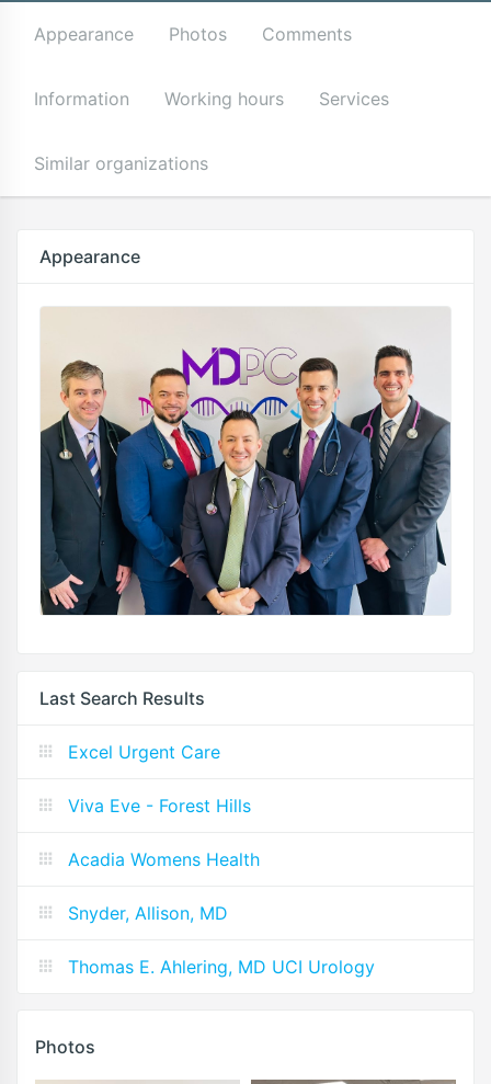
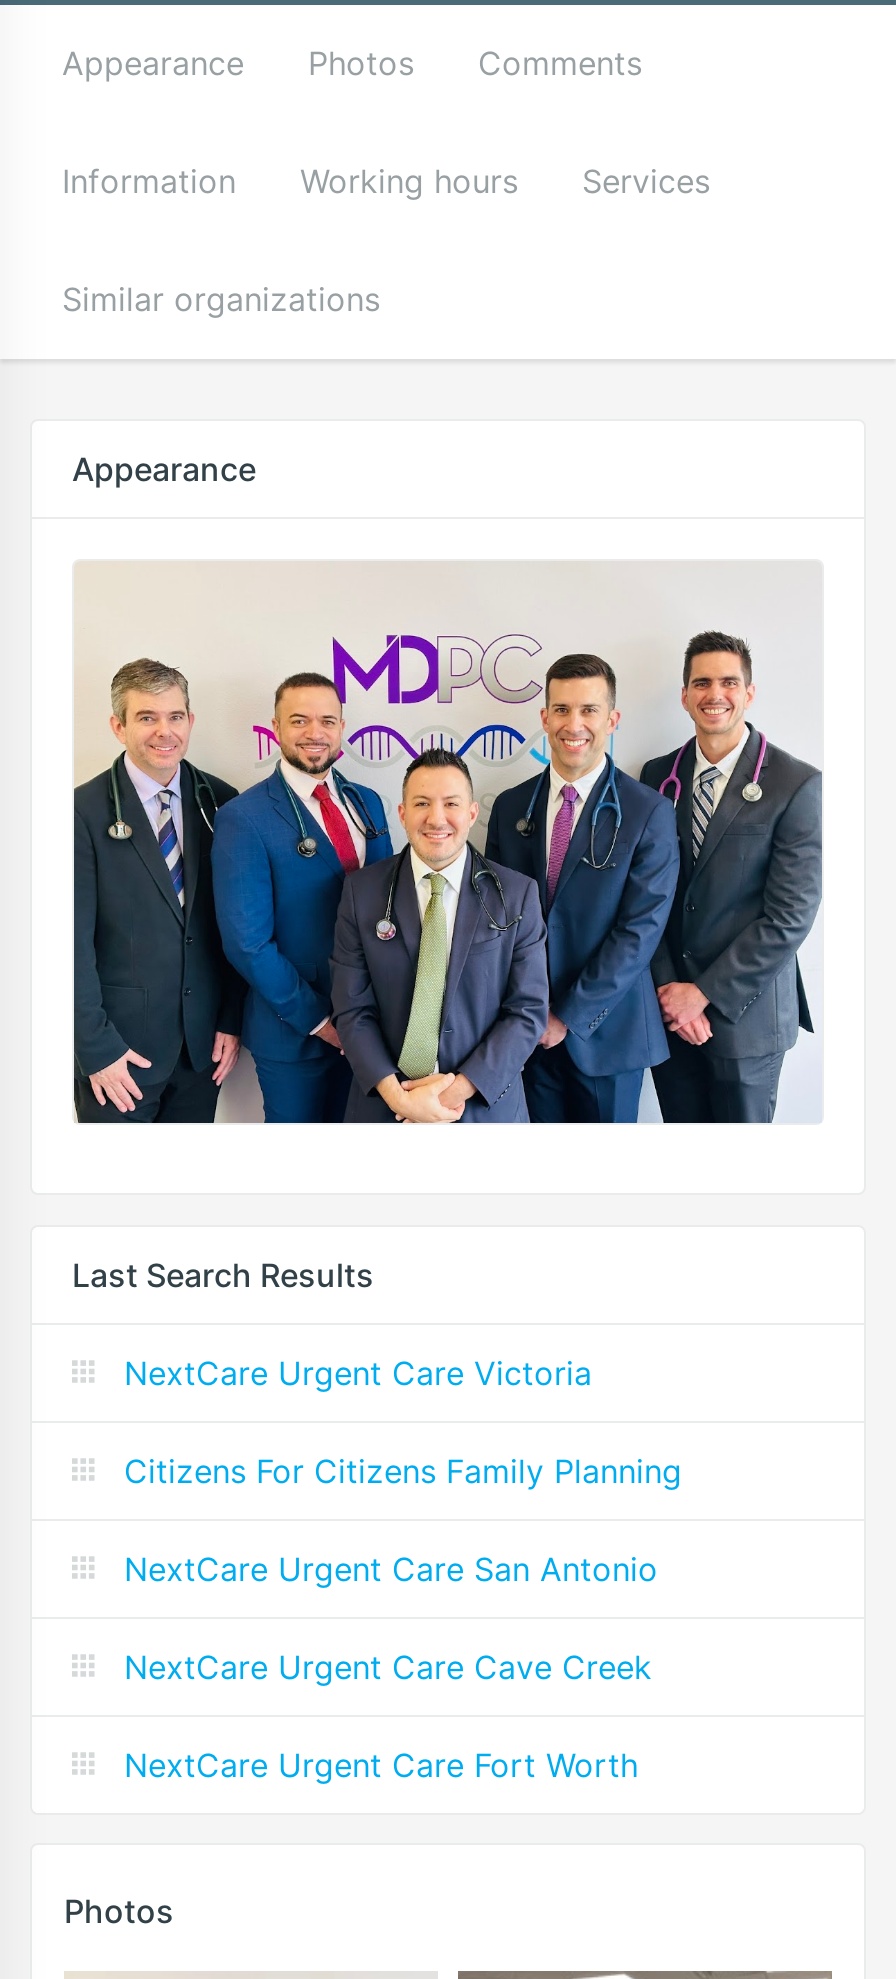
[68,740,220,762] Excel Urgent Care -> [124,1352,592,1392] NextCare Urgent Care Victoria
[68,794,251,816] Viva Eve - Forest Hills -> [124,1450,682,1490] Citizens For Citizens Family Planning
[68,848,260,870] Acadia Womens Health -> [124,1548,658,1588] NextCare Urgent Care San Antonio
[68,902,228,923] Snyder, Allison, MD -> [124,1646,652,1686] NextCare Urgent Care Cave Creek
[68,955,375,977] Thomas E. Ahlering, MD UCI Urology -> [124,1744,638,1784] NextCare Urgent Care Fort Worth

